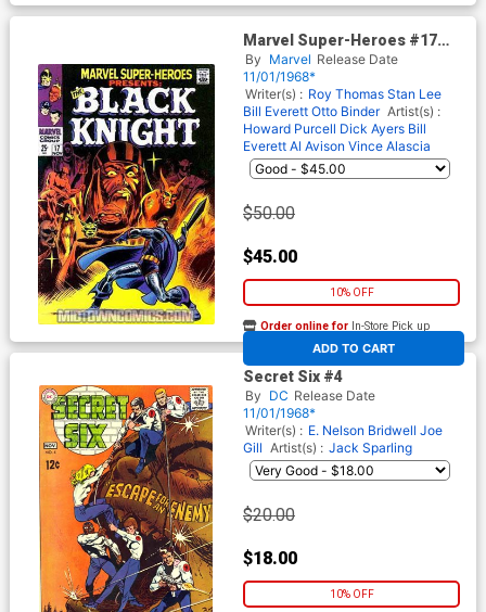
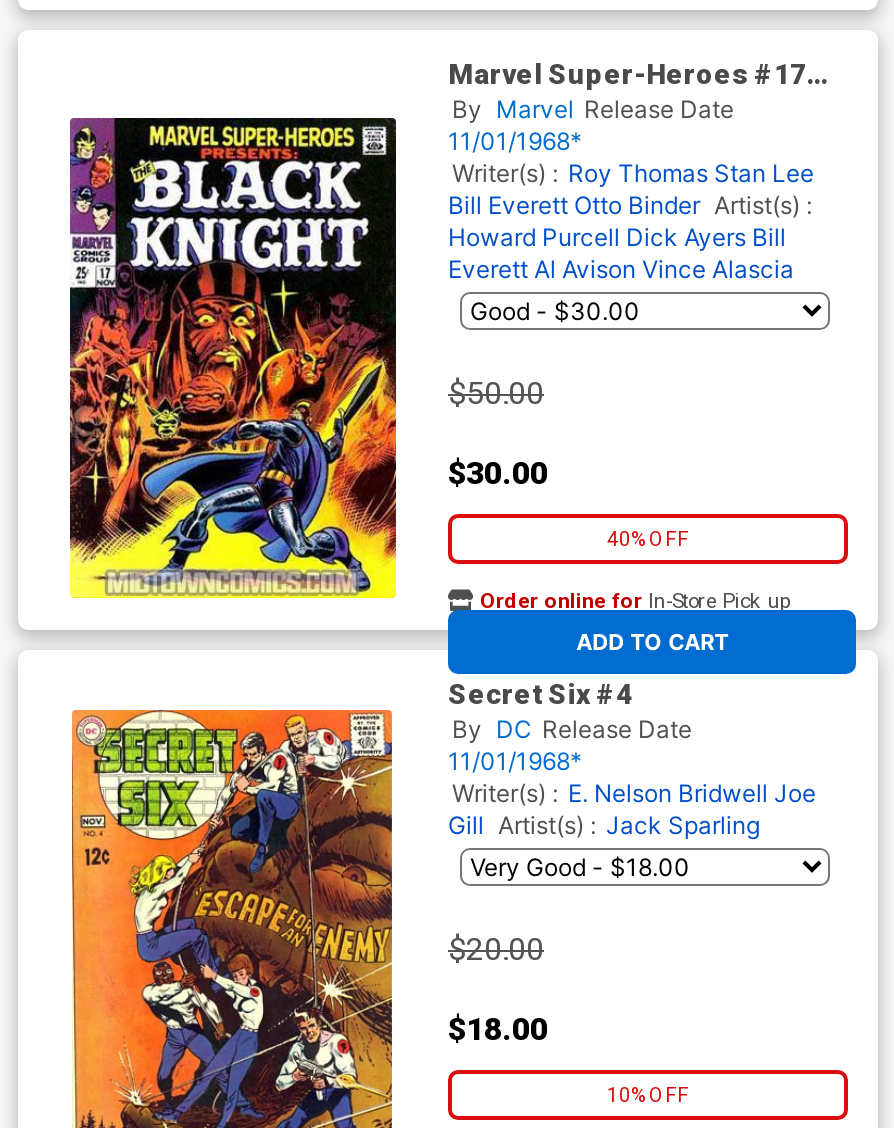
[243,246,297,267] $45.00 -> [448,454,548,492] $30.00
[329,286,374,298] 10% OFF -> [607,528,689,550] 40% OFF

